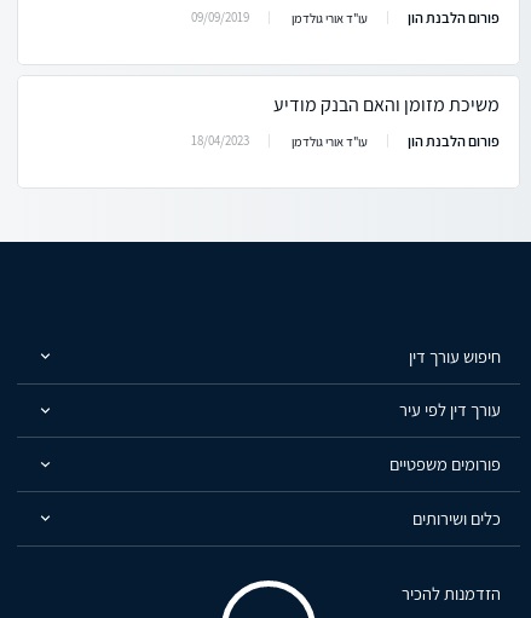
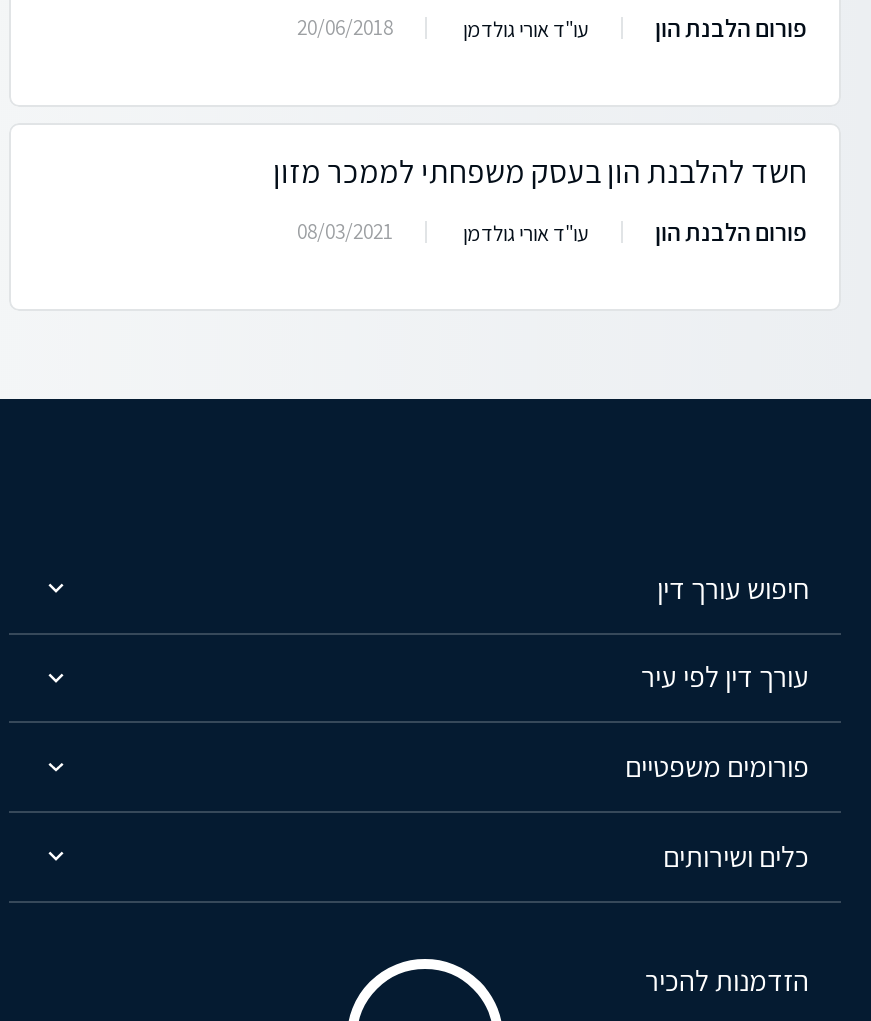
[191,8,249,25] 09/09/2019 -> [297,13,393,41] 20/06/2018
[273,92,500,117] משיכת מזומן והאם הבנק מודיע -> [273,151,807,193] חשד להלבנת הון בעסק משפחתי לממכר מזון
[191,132,249,149] 18/04/2023 -> [297,217,393,245] 08/03/2021

